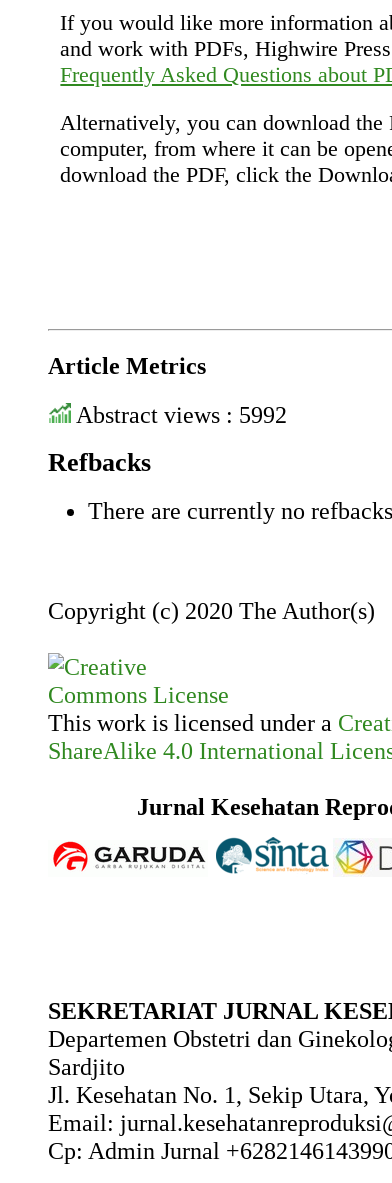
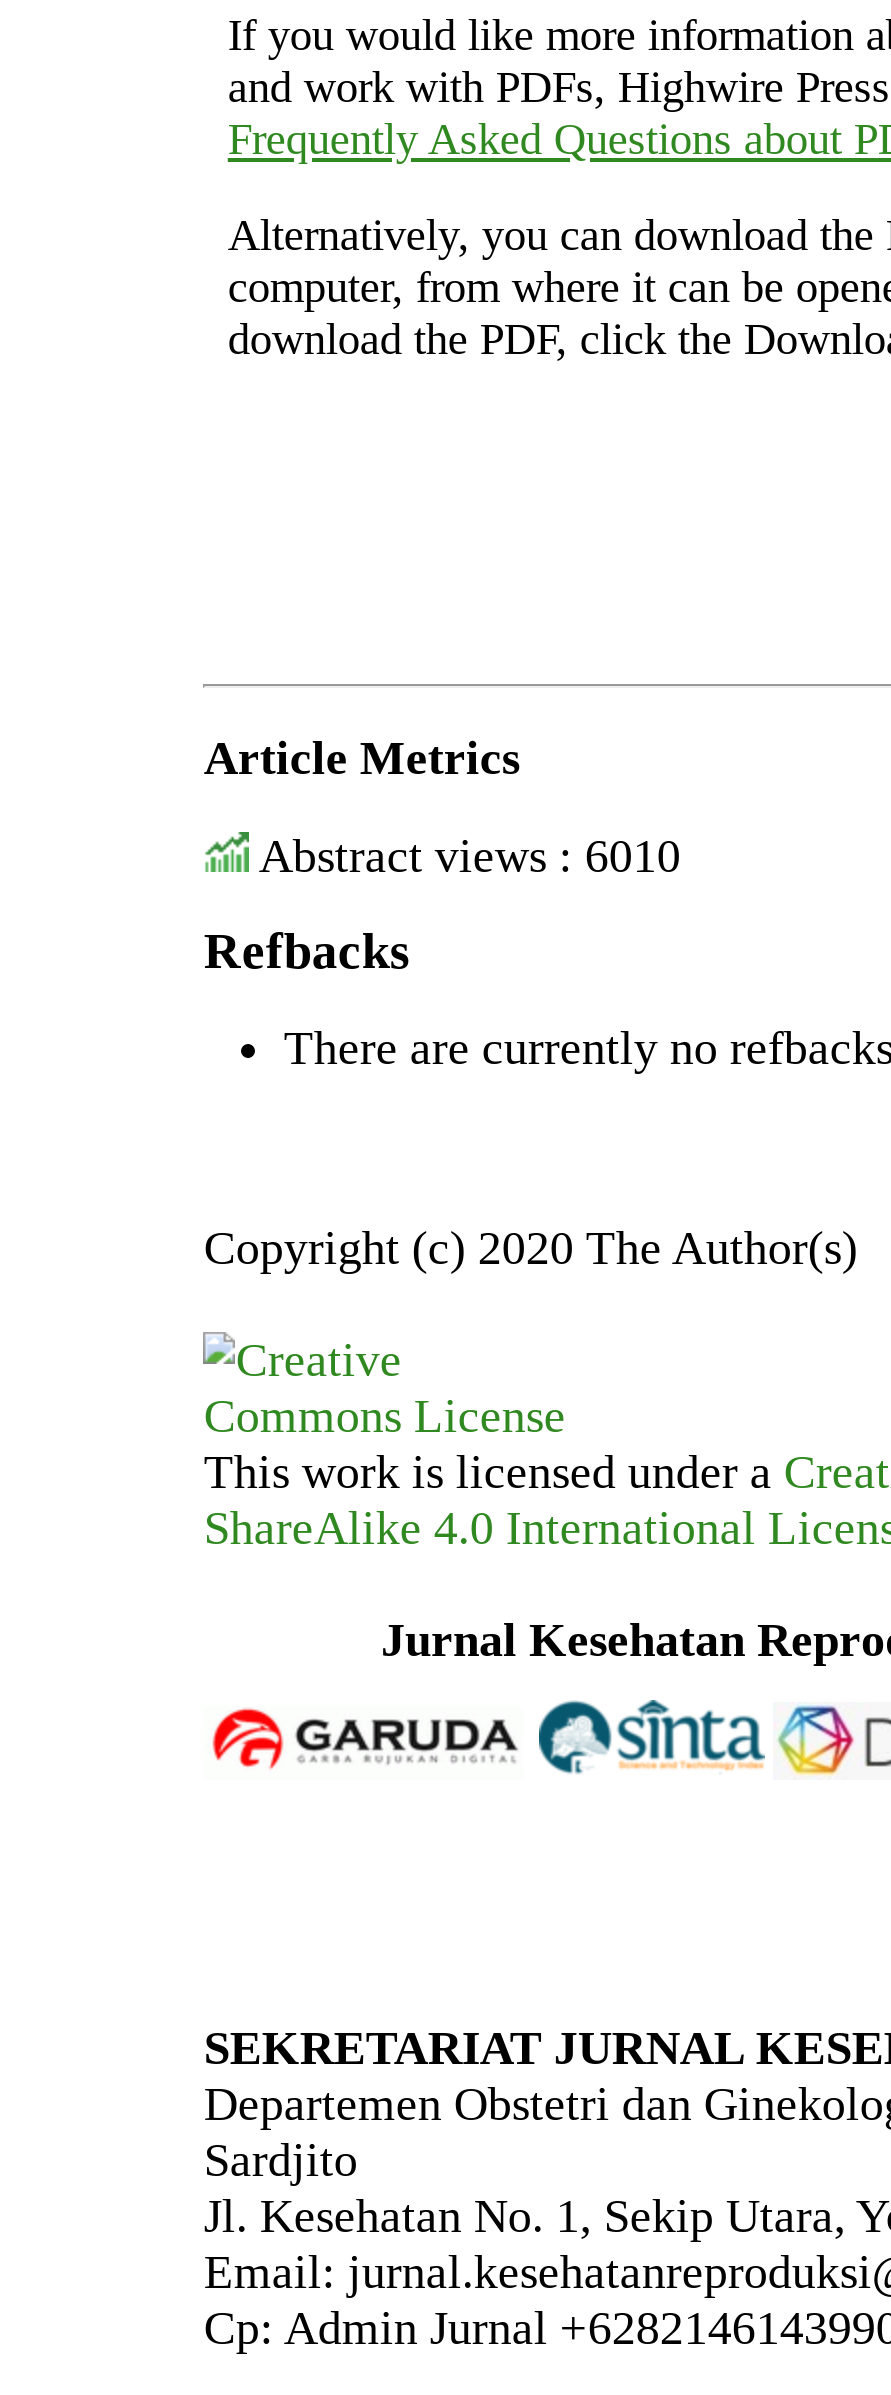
[71,401,287,428] Abstract views : 5992 -> [249,829,681,883] Abstract views : 6010

